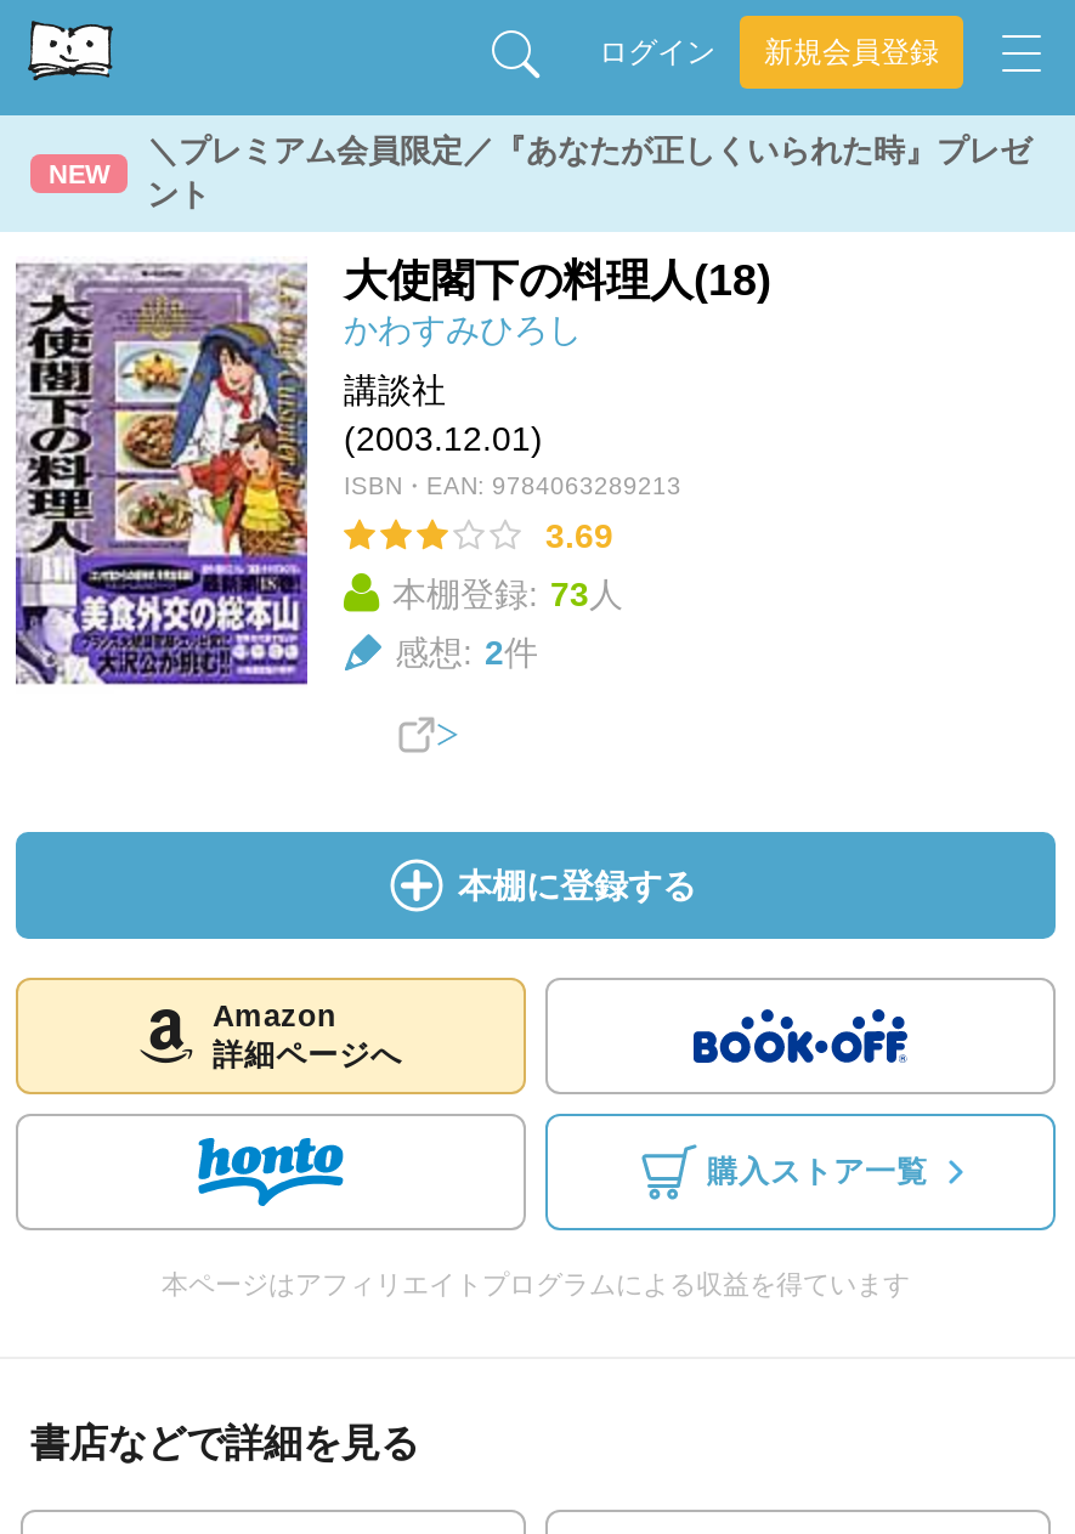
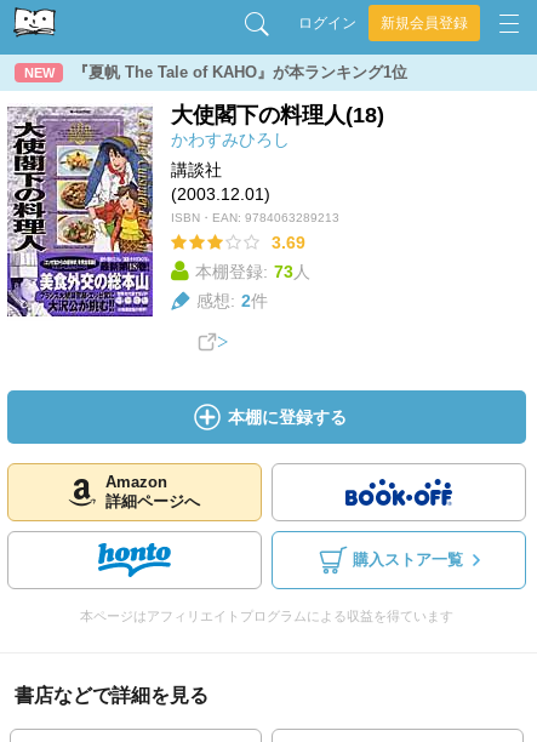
[147,132,1031,213] ＼プレミアム会員限定／『あなたが正しくいられた時』プレゼ | ント -> [73,63,407,81] 『夏帆 The Tale of KAHO』が本ランキング1位

